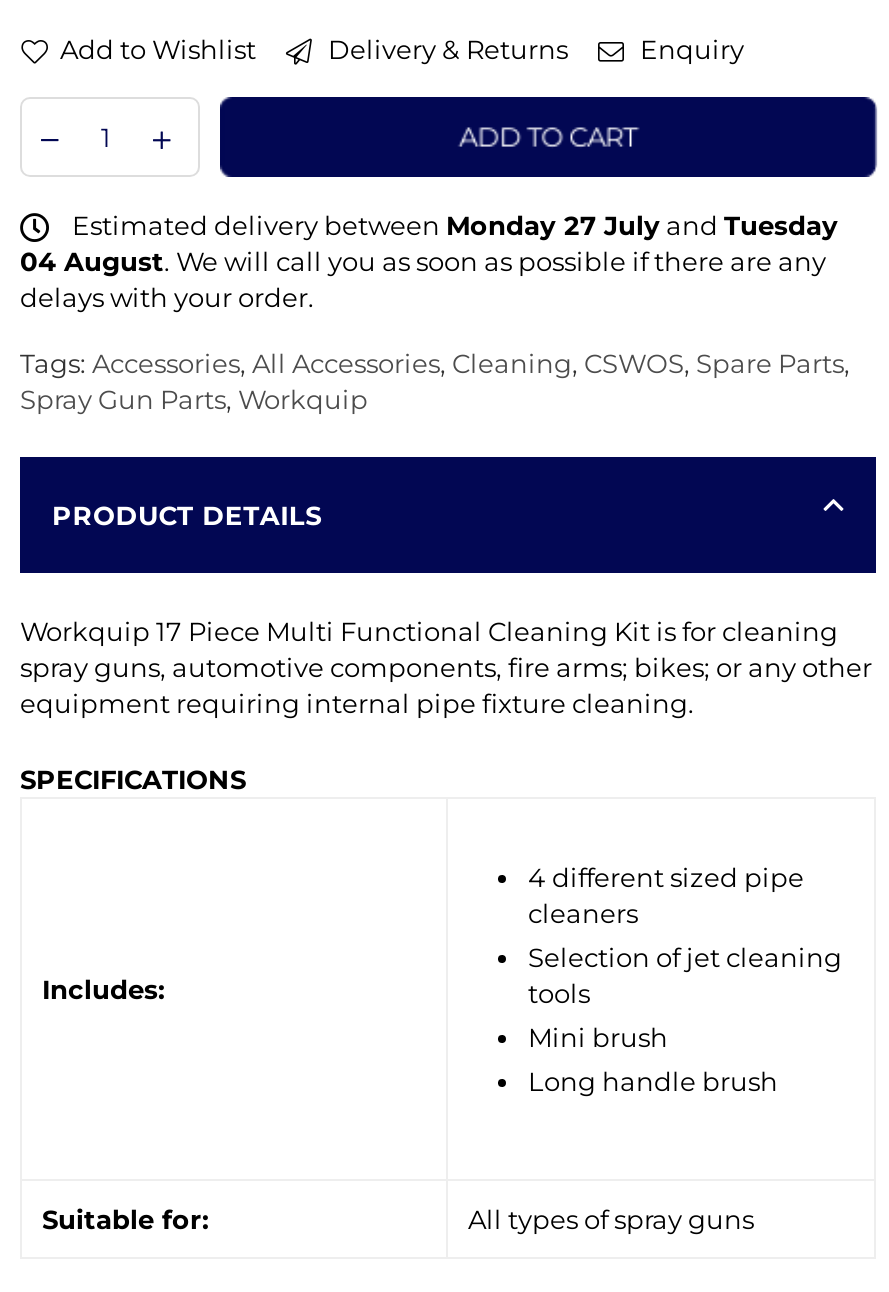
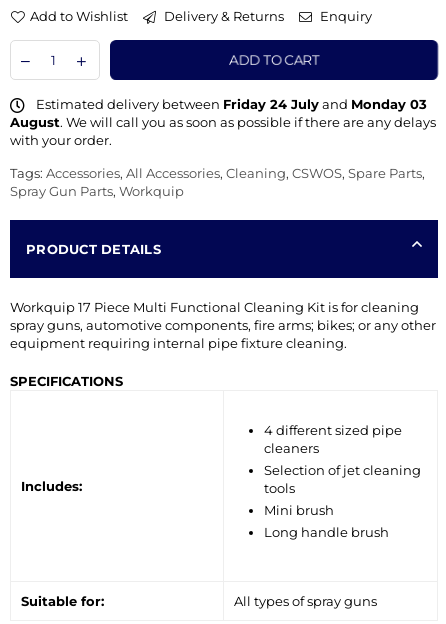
[20,209,838,313] Estimated delivery between Monday 27 July and Tuesday | 04 August. We will call you as soon as possible if there are any | delays with your order. -> [10,96,436,148] Estimated delivery between Friday 24 July and Monday 03 | August. We will call you as soon as possible if there are any delays | with your order.

